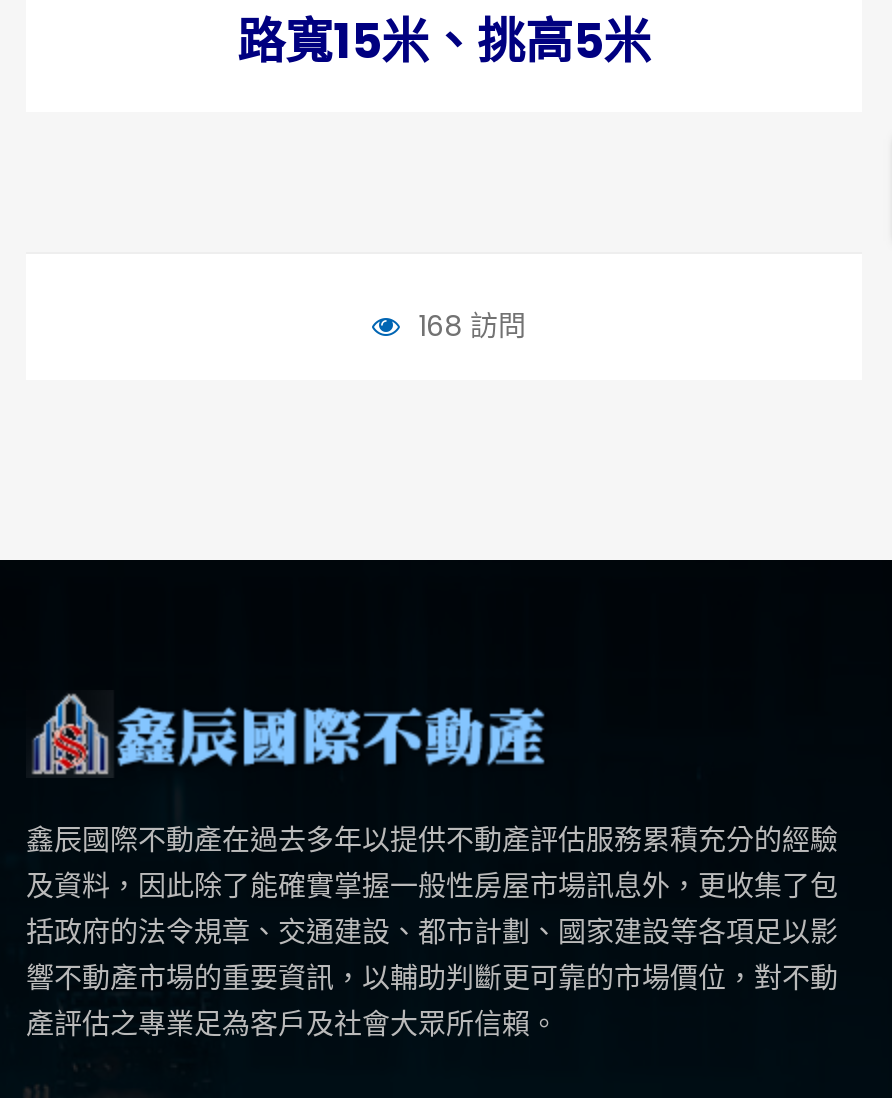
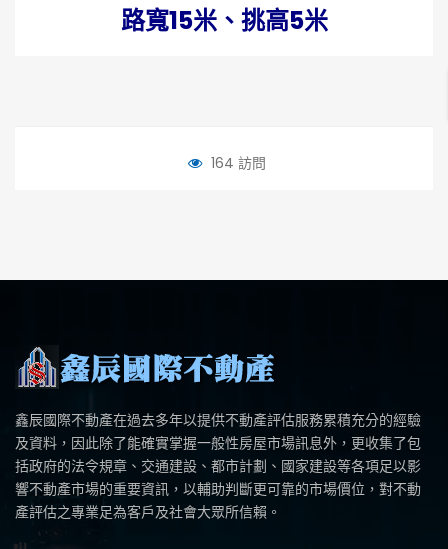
[410,306,526,346] 168 訪問 -> [206,153,265,173] 164 訪問

